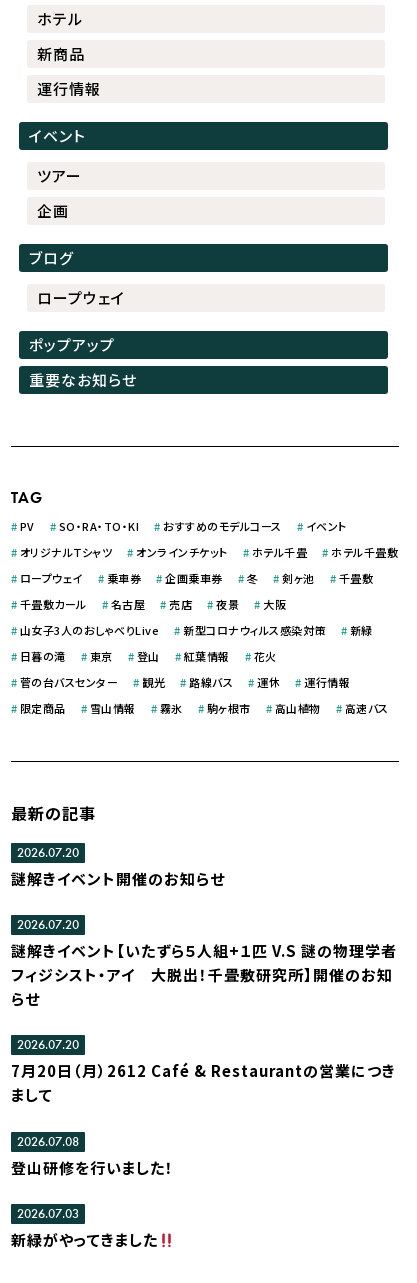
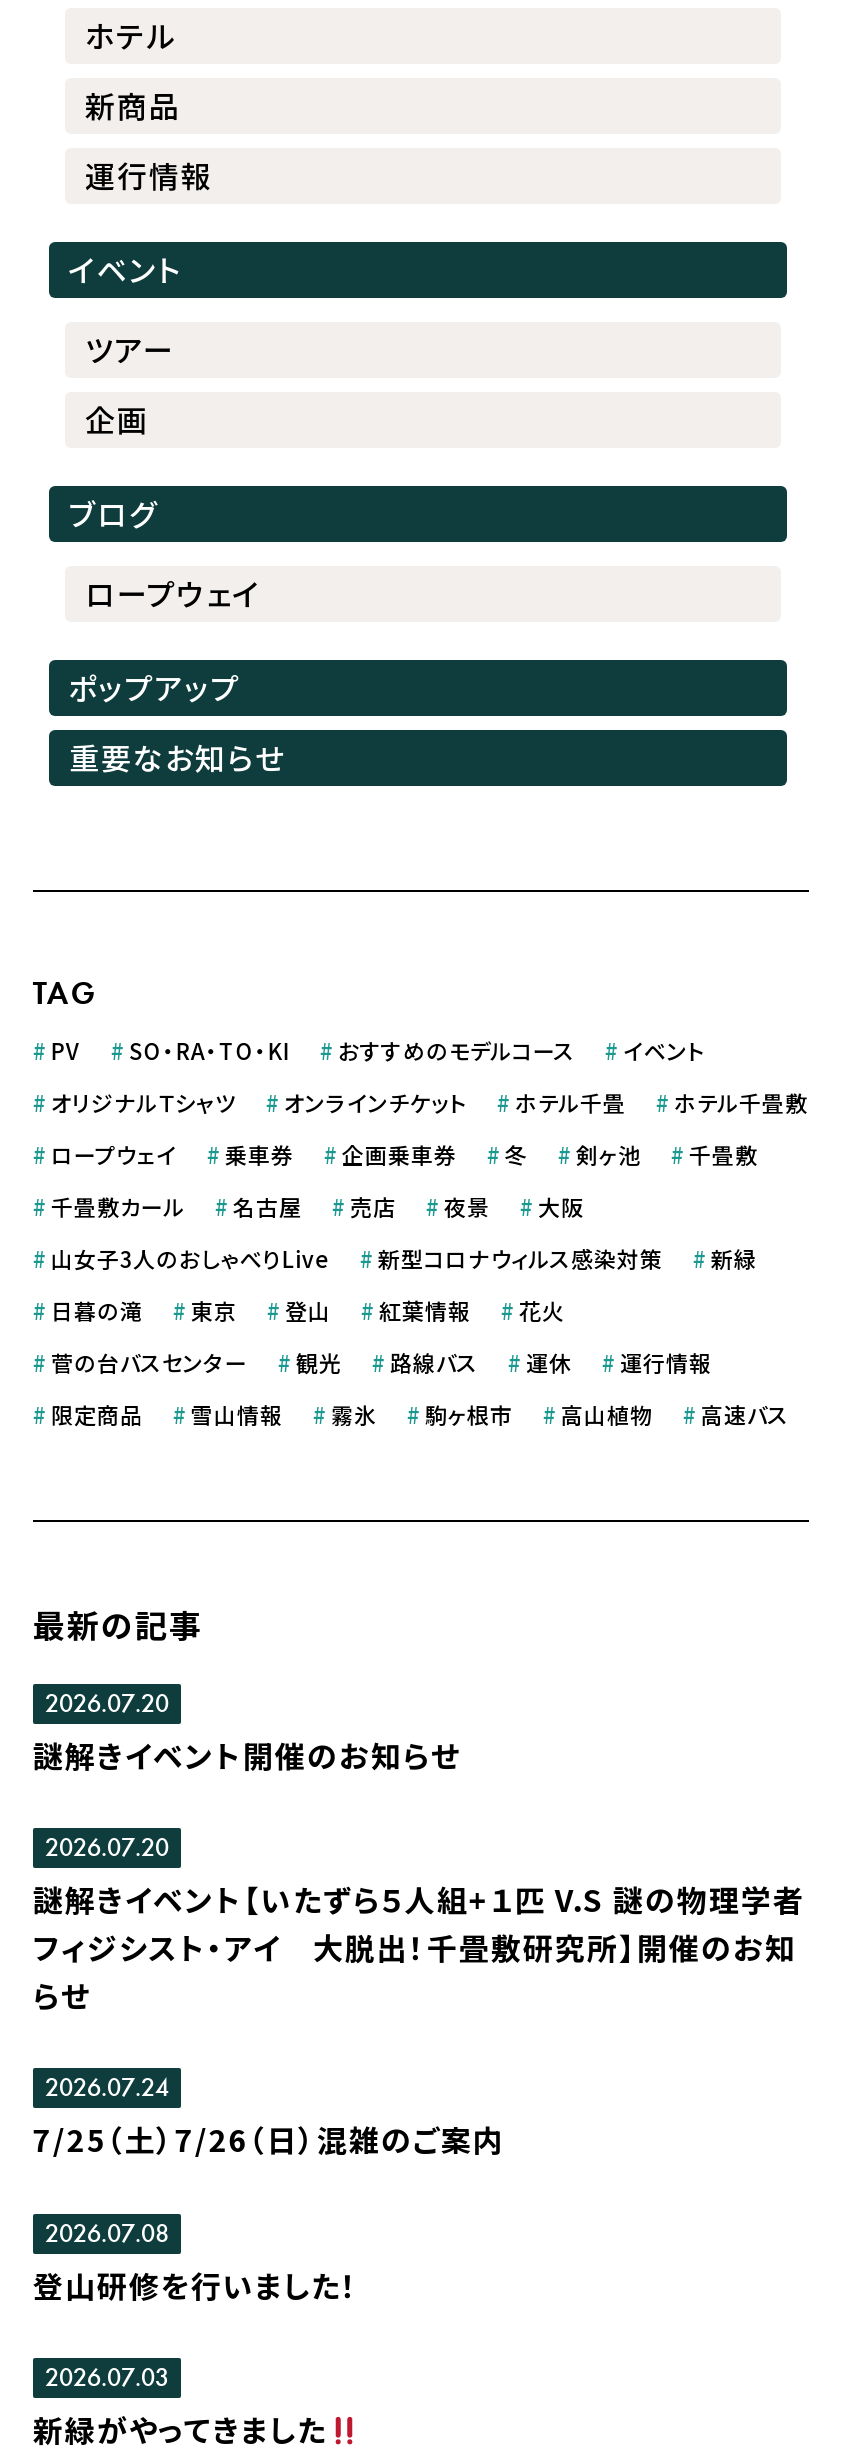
[17,1036,79,1053] 2026.07.20 -> [45,2070,169,2104] 2026.07.24
[11,1060,396,1105] 7月20日（月）2612 Café & Restaurantの営業につき | まして -> [33,2119,505,2161] 7/25（土）7/26（日）混雑のご案内

